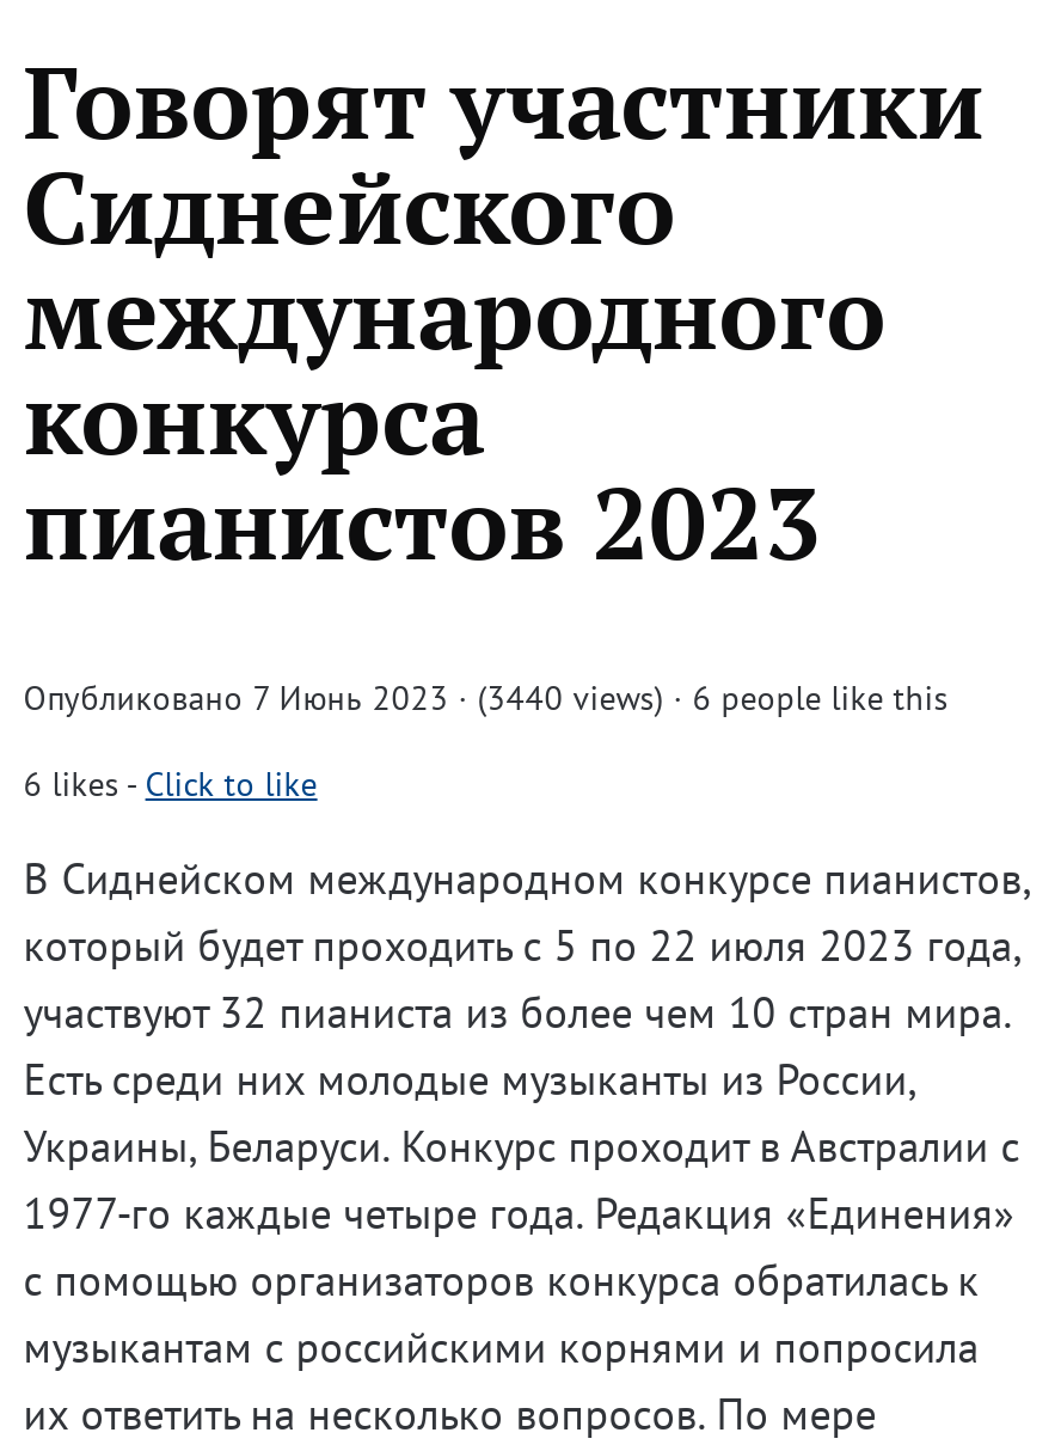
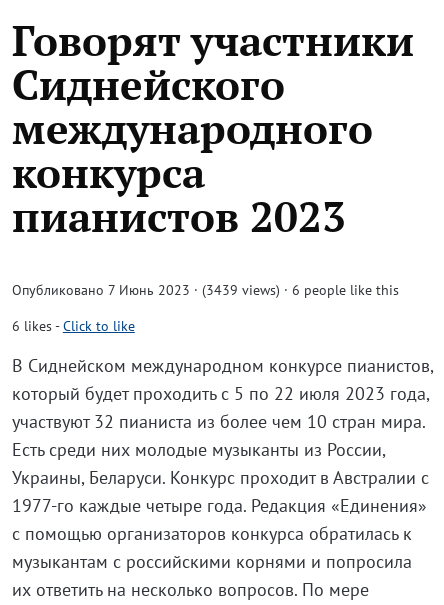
[23,676,948,720] Опубликовано 7 Июнь 2023 · (3440 views) · 6 people like this -> [12,281,399,299] Опубликовано 7 Июнь 2023 · (3439 views) · 6 people like this

